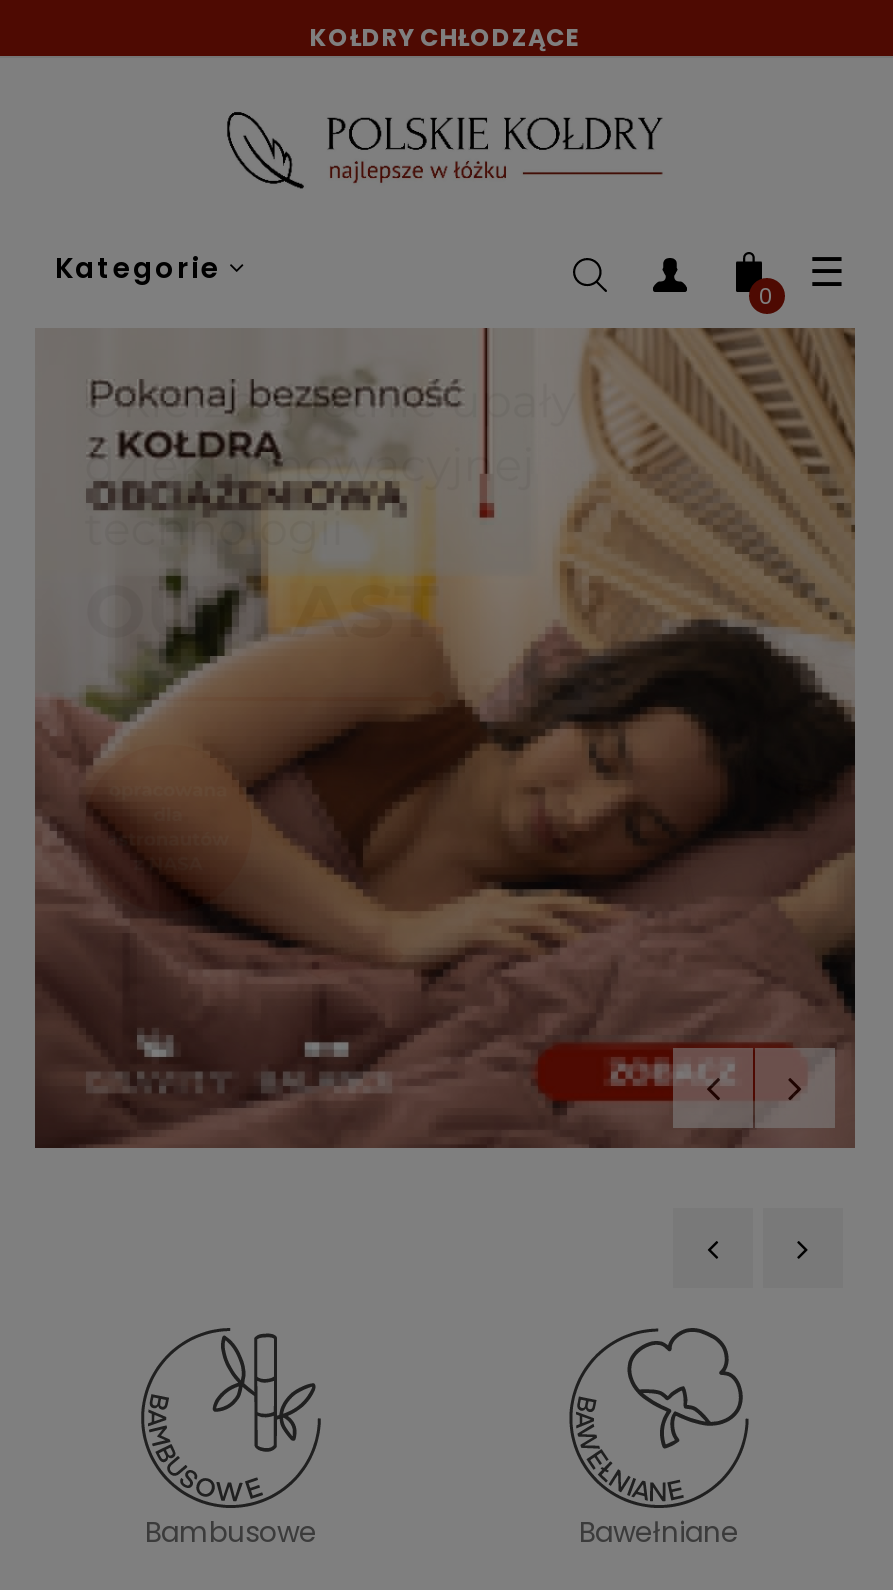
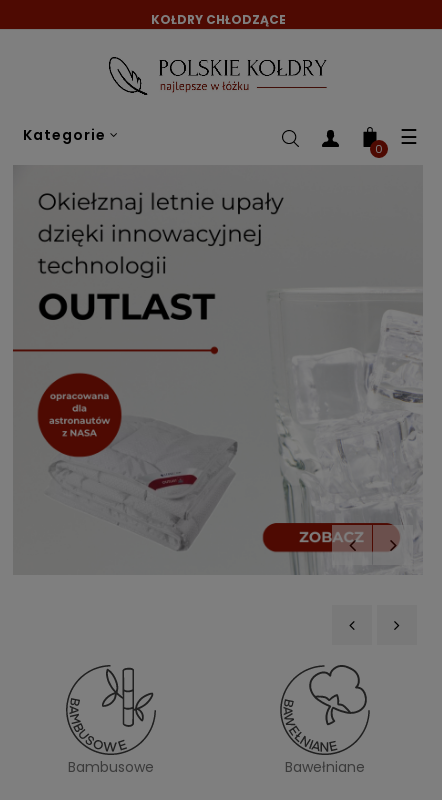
[33,326,857,1150] [image] -> [13,165,423,575] [image]

